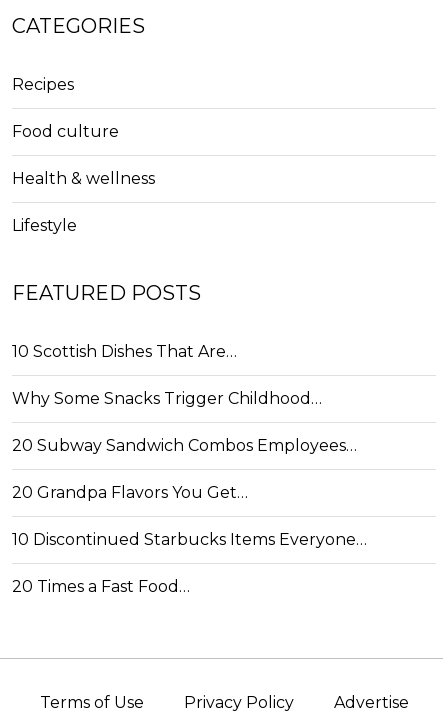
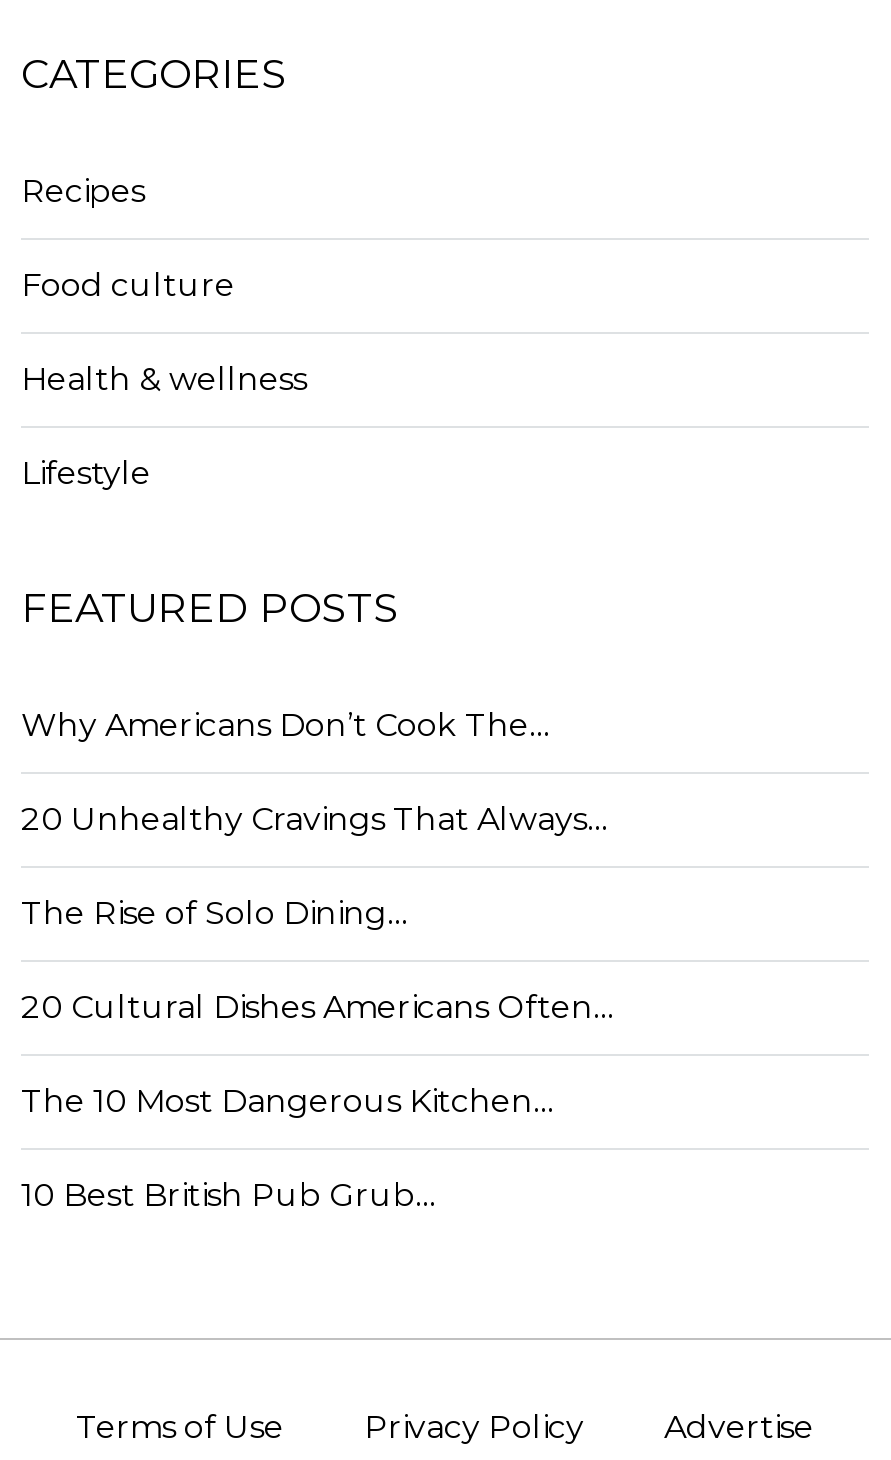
[12,342,237,361] 10 Scottish Dishes That Are… -> [21,706,551,744] Why Americans Don’t Cook The…
[12,389,322,408] Why Some Snacks Trigger Childhood… -> [21,800,609,838] 20 Unhealthy Cravings That Always…
[12,436,357,455] 20 Subway Sandwich Combos Employees… -> [21,894,409,932] The Rise of Solo Dining…
[12,483,248,502] 20 Grandpa Flavors You Get… -> [21,988,615,1026] 20 Cultural Dishes Americans Often…
[12,530,367,549] 10 Discontinued Starbucks Items Everyone… -> [21,1082,555,1120] The 10 Most Dangerous Kitchen…
[12,577,190,596] 20 Times a Fast Food… -> [21,1176,437,1214] 10 Best British Pub Grub…

